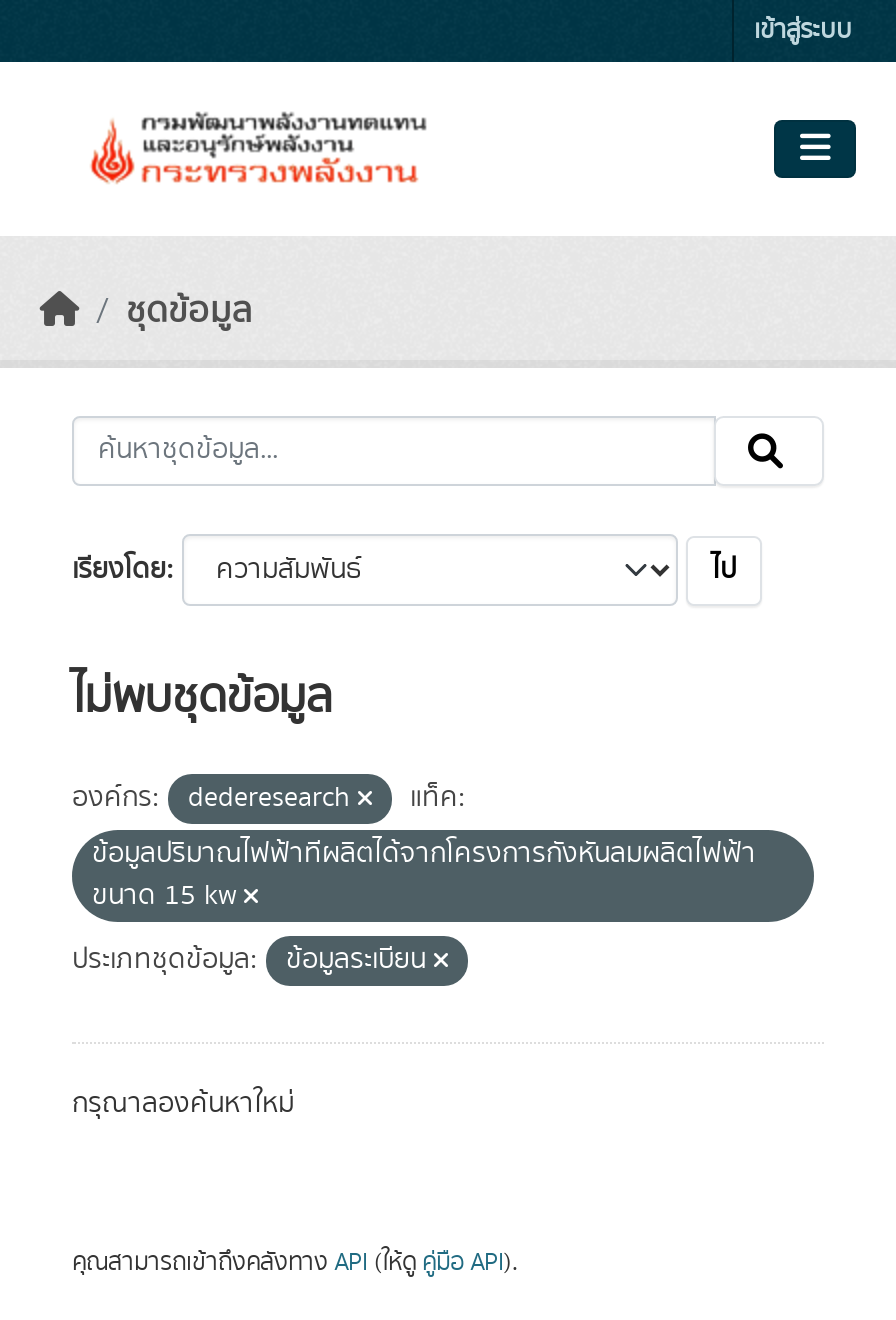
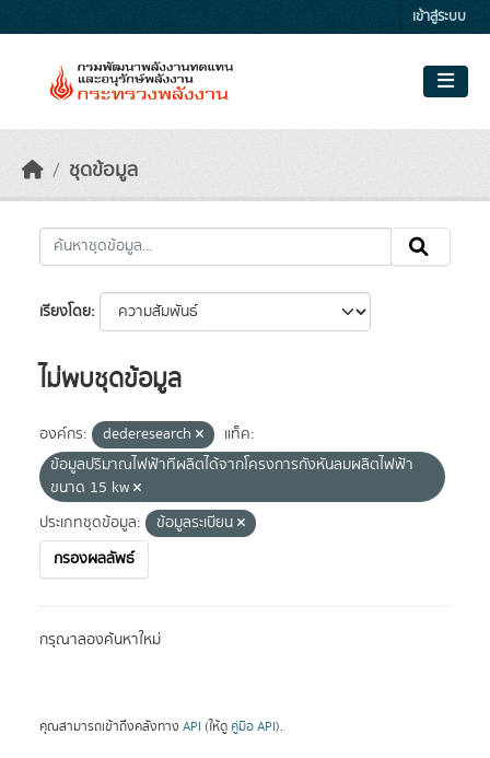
[712,550,736,590] ไป -> none
none -> [54,548,135,570] กรองผลลัพธ์

